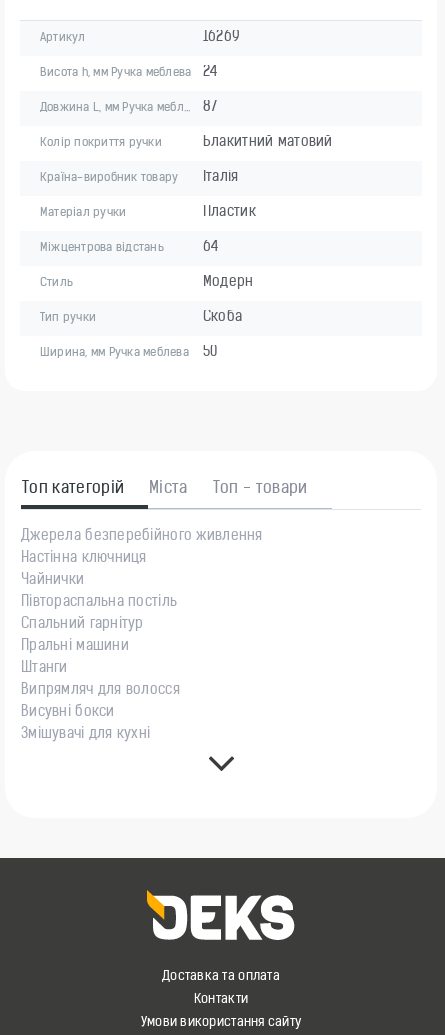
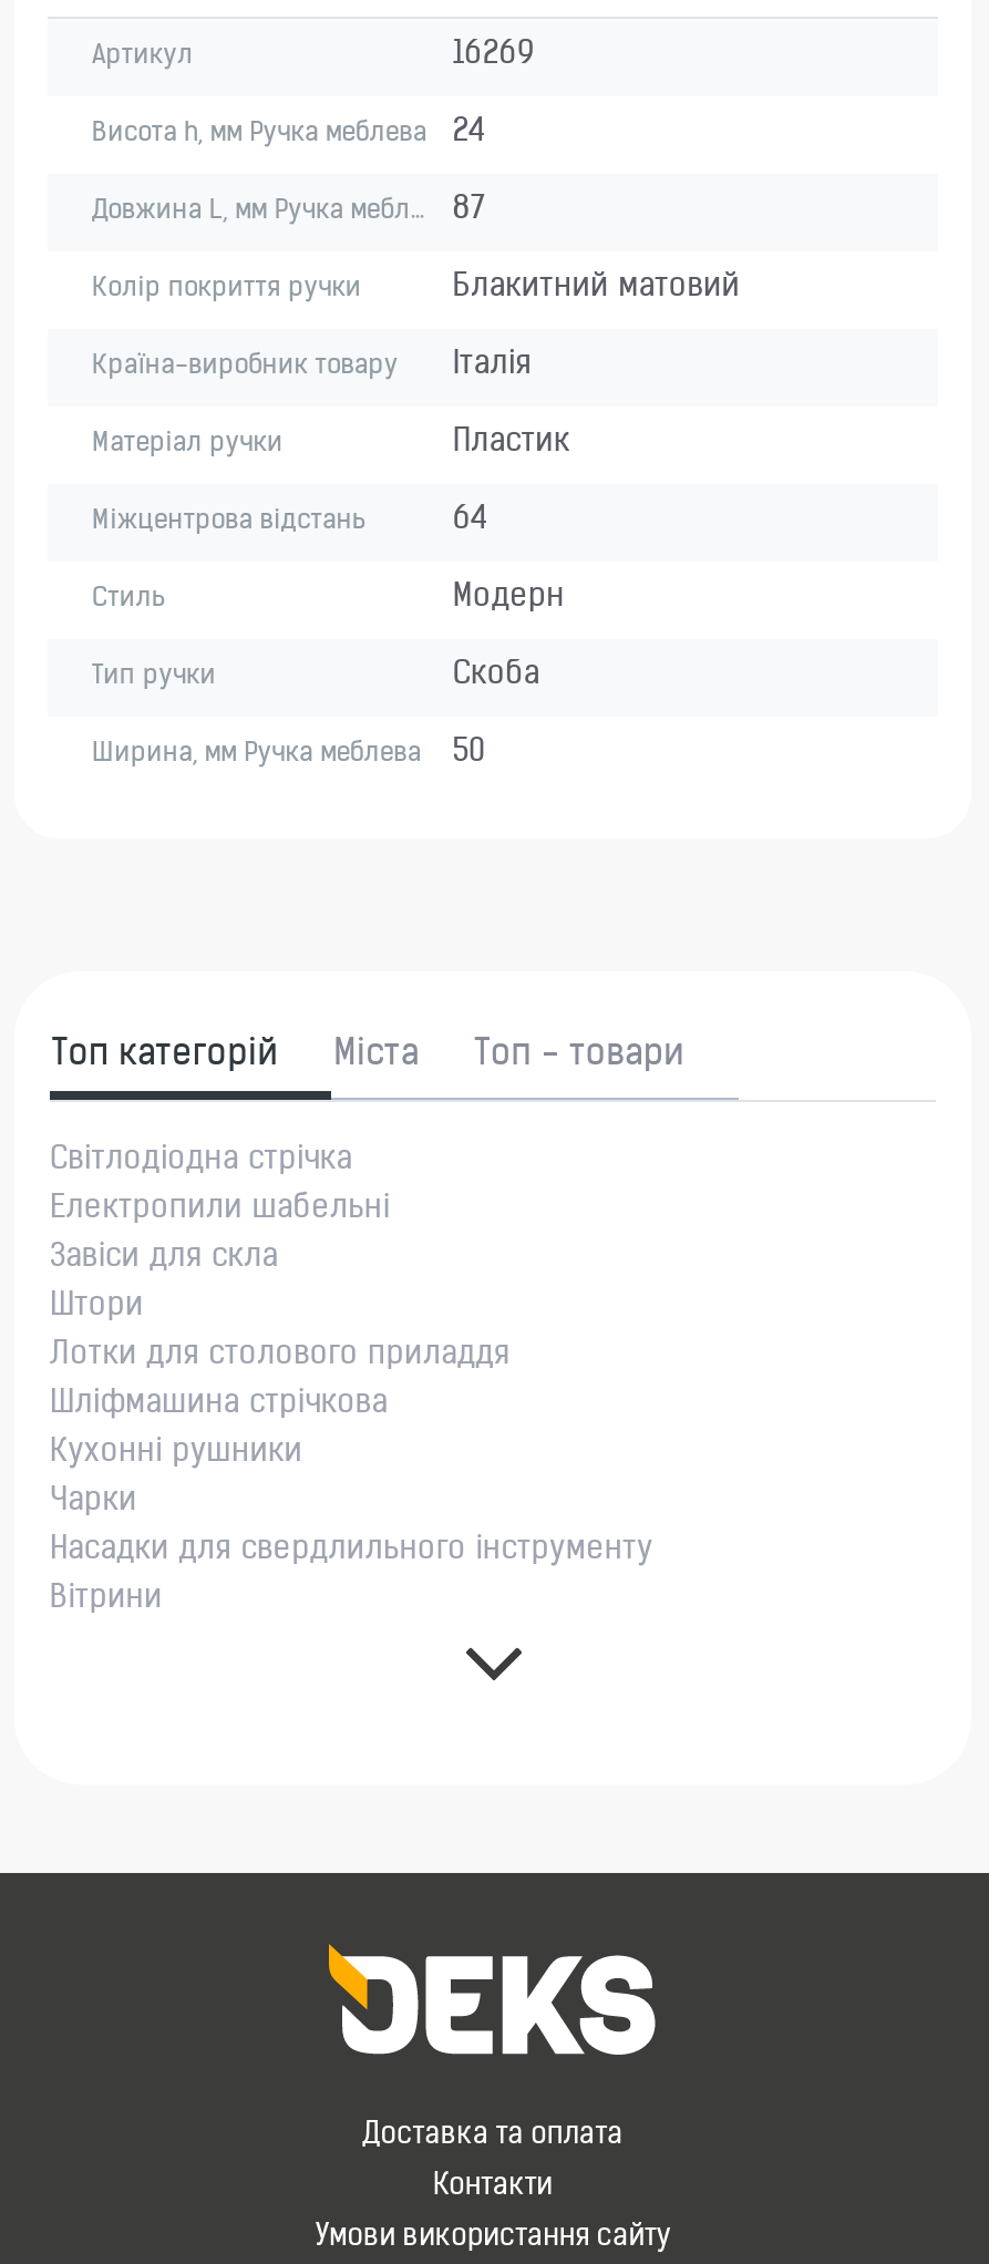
[21,529,263,544] Джерела безперебійного живлення -> [50,1145,352,1178] Світлодіодна стрічка
[21,551,147,566] Настінна ключниця -> [50,1194,390,1227] Електропили шабельні
[21,573,84,588] Чайнички -> [50,1242,278,1276] Завіси для скла
[21,595,177,610] Півтораспальна постіль -> [50,1291,144,1324] Штори
[21,617,144,632] Спальний гарнітур -> [50,1340,510,1373] Лотки для столового приладдя
[21,639,129,654] Пральні машини -> [50,1389,388,1422] Шліфмашина стрічкова
[21,661,68,676] Штанги -> [50,1437,303,1470] Кухонні рушники
[21,683,180,698] Випрямляч для волосся -> [50,1486,137,1519] Чарки
[21,705,115,720] Висувні бокси -> [50,1535,653,1568] Насадки для свердлильного інструменту
[21,727,150,742] Змішувачі для кухні -> [50,1583,163,1617] Вітрини

